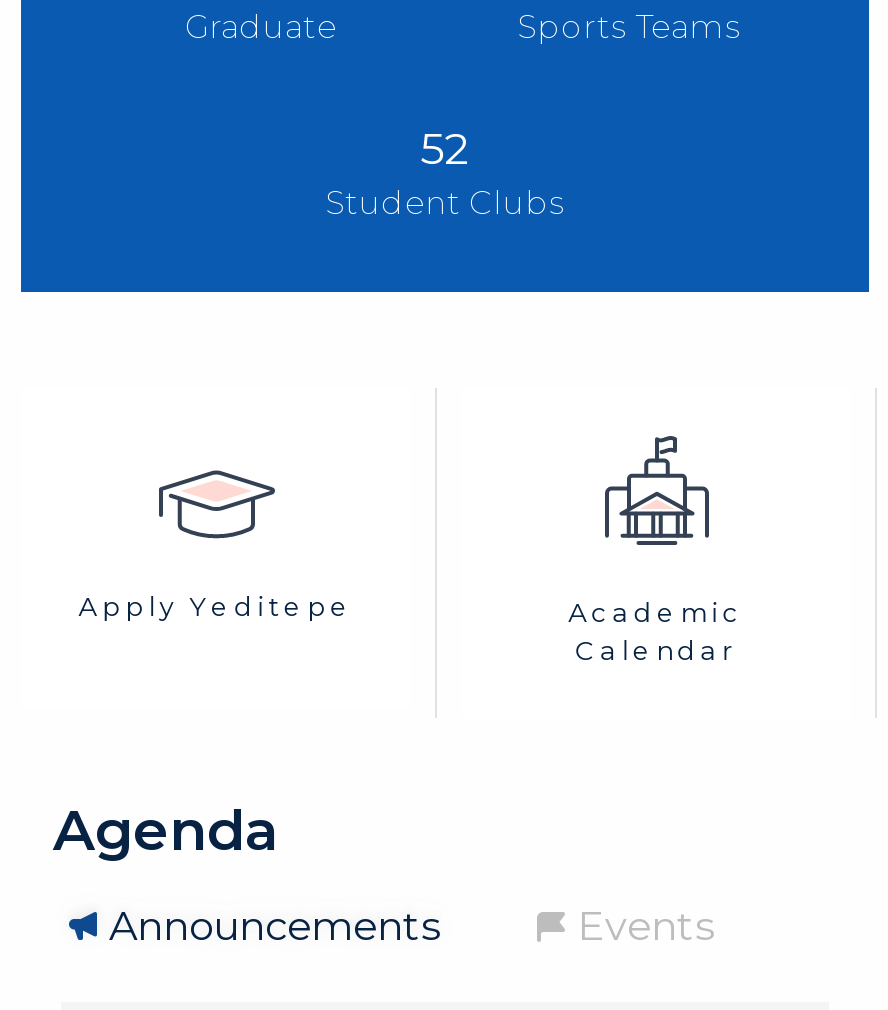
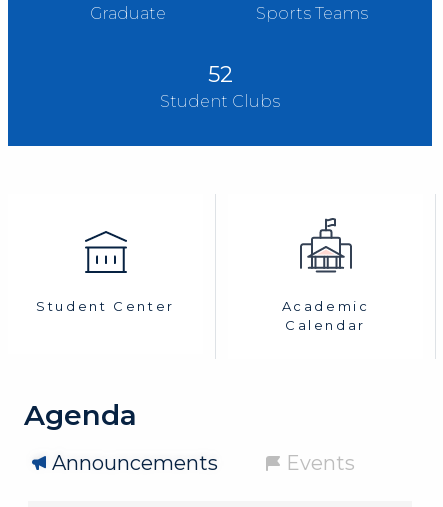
[79,462,353,622] [image] | Apply Yeditepe -> [36,230,175,314] [image] | Student Center

